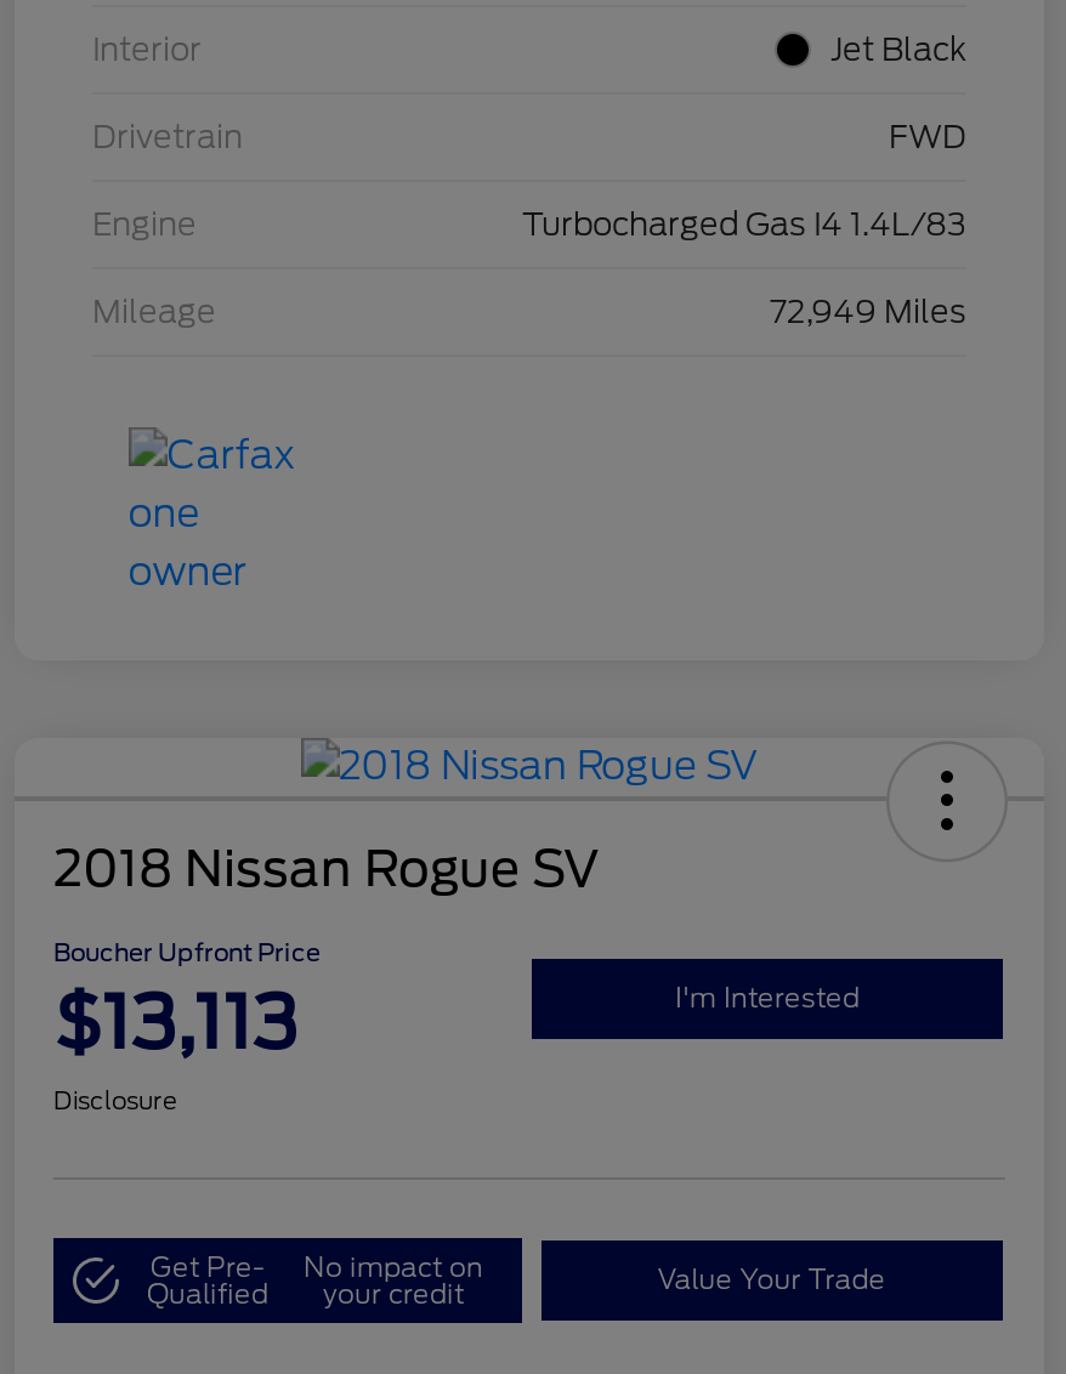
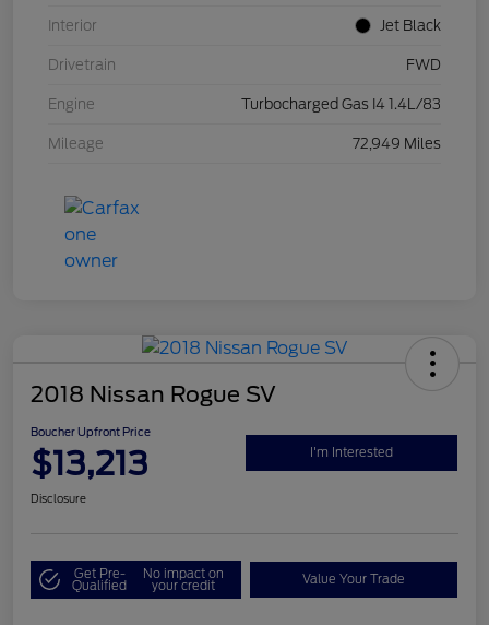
[53,979,299,1066] $13,113 -> [31,444,148,483] $13,213

